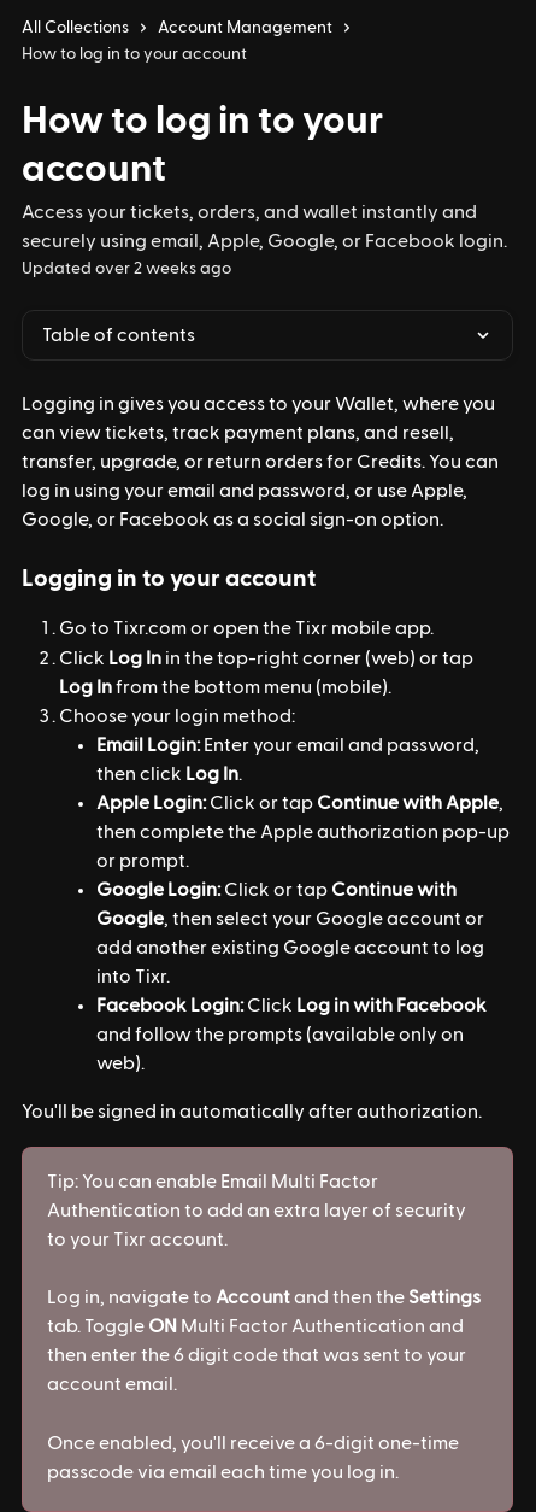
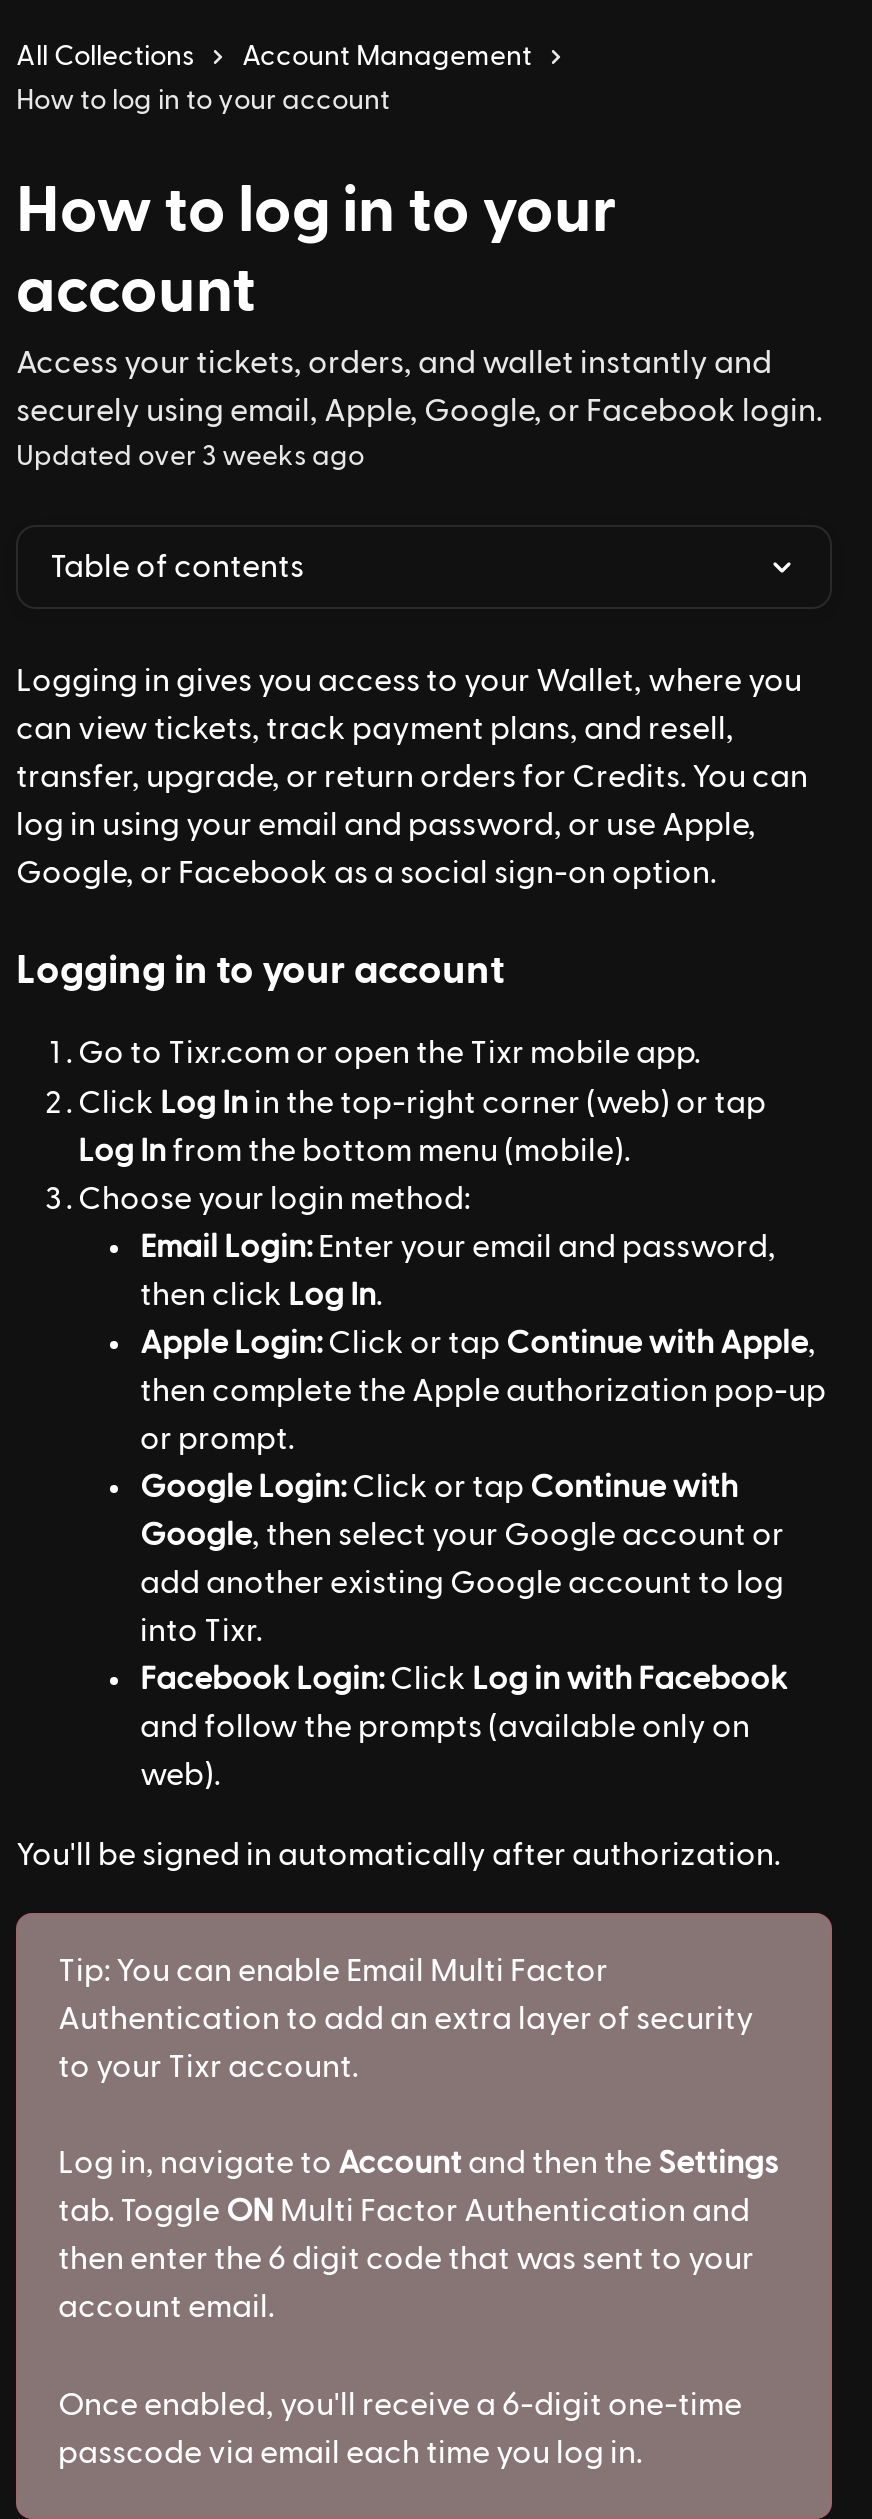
[22,260,231,277] Updated over 2 weeks ago -> [16,443,364,471] Updated over 3 weeks ago

